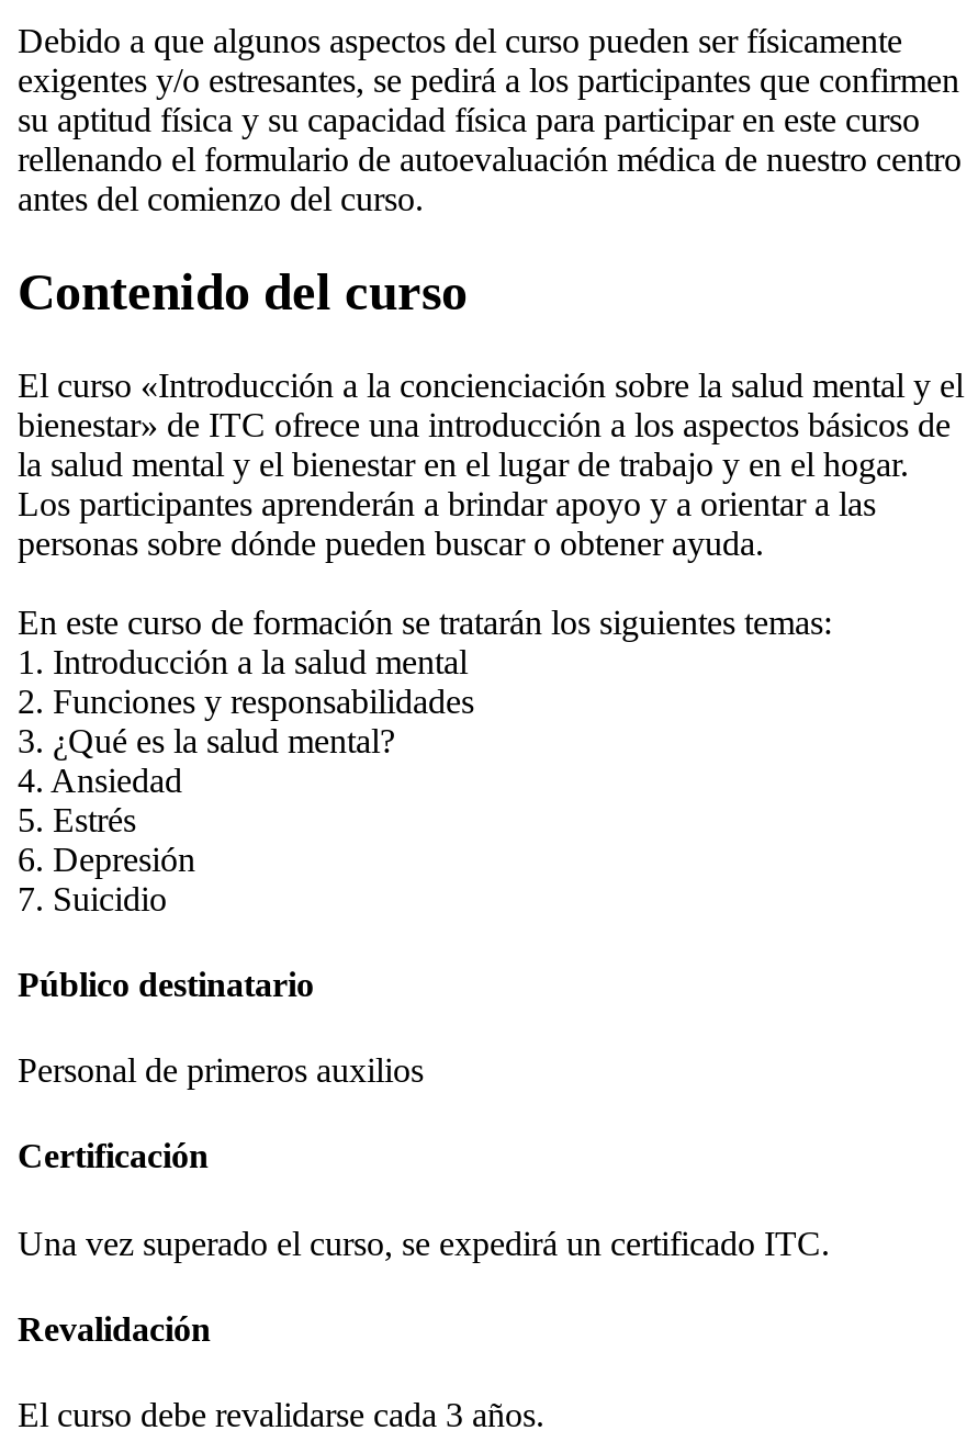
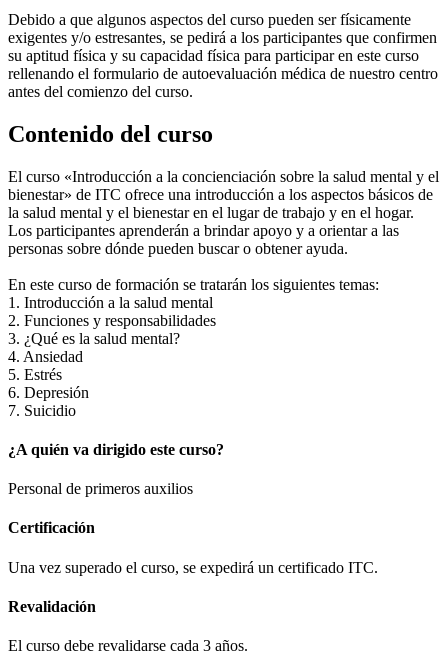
[18,966,314,1003] Público destinatario -> [8,441,224,458] ¿A quién va dirigido este curso?

